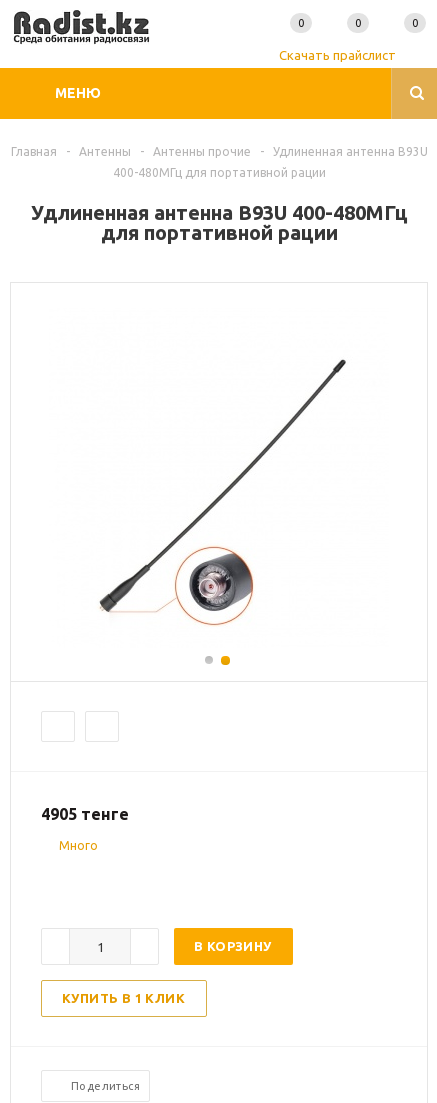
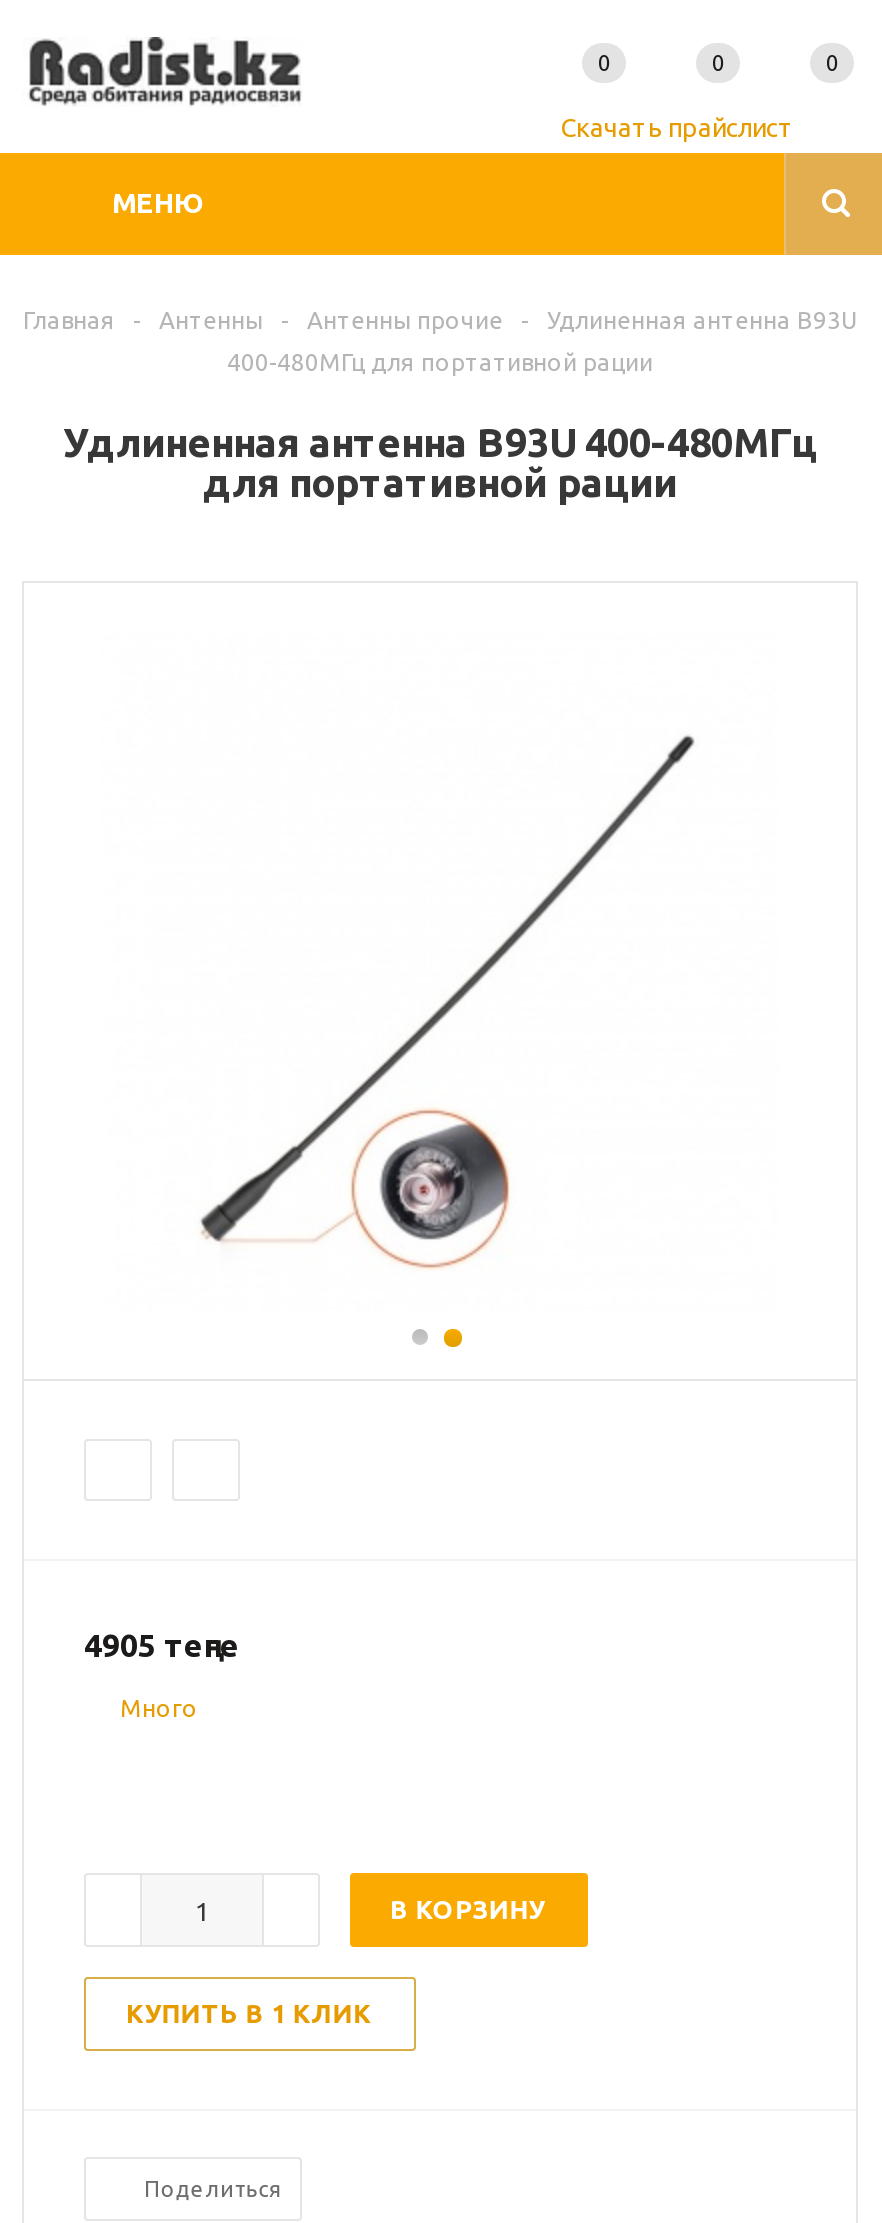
[41,805,129,823] 4905 тенге -> [84,1627,240,1663] 4905 теңге

